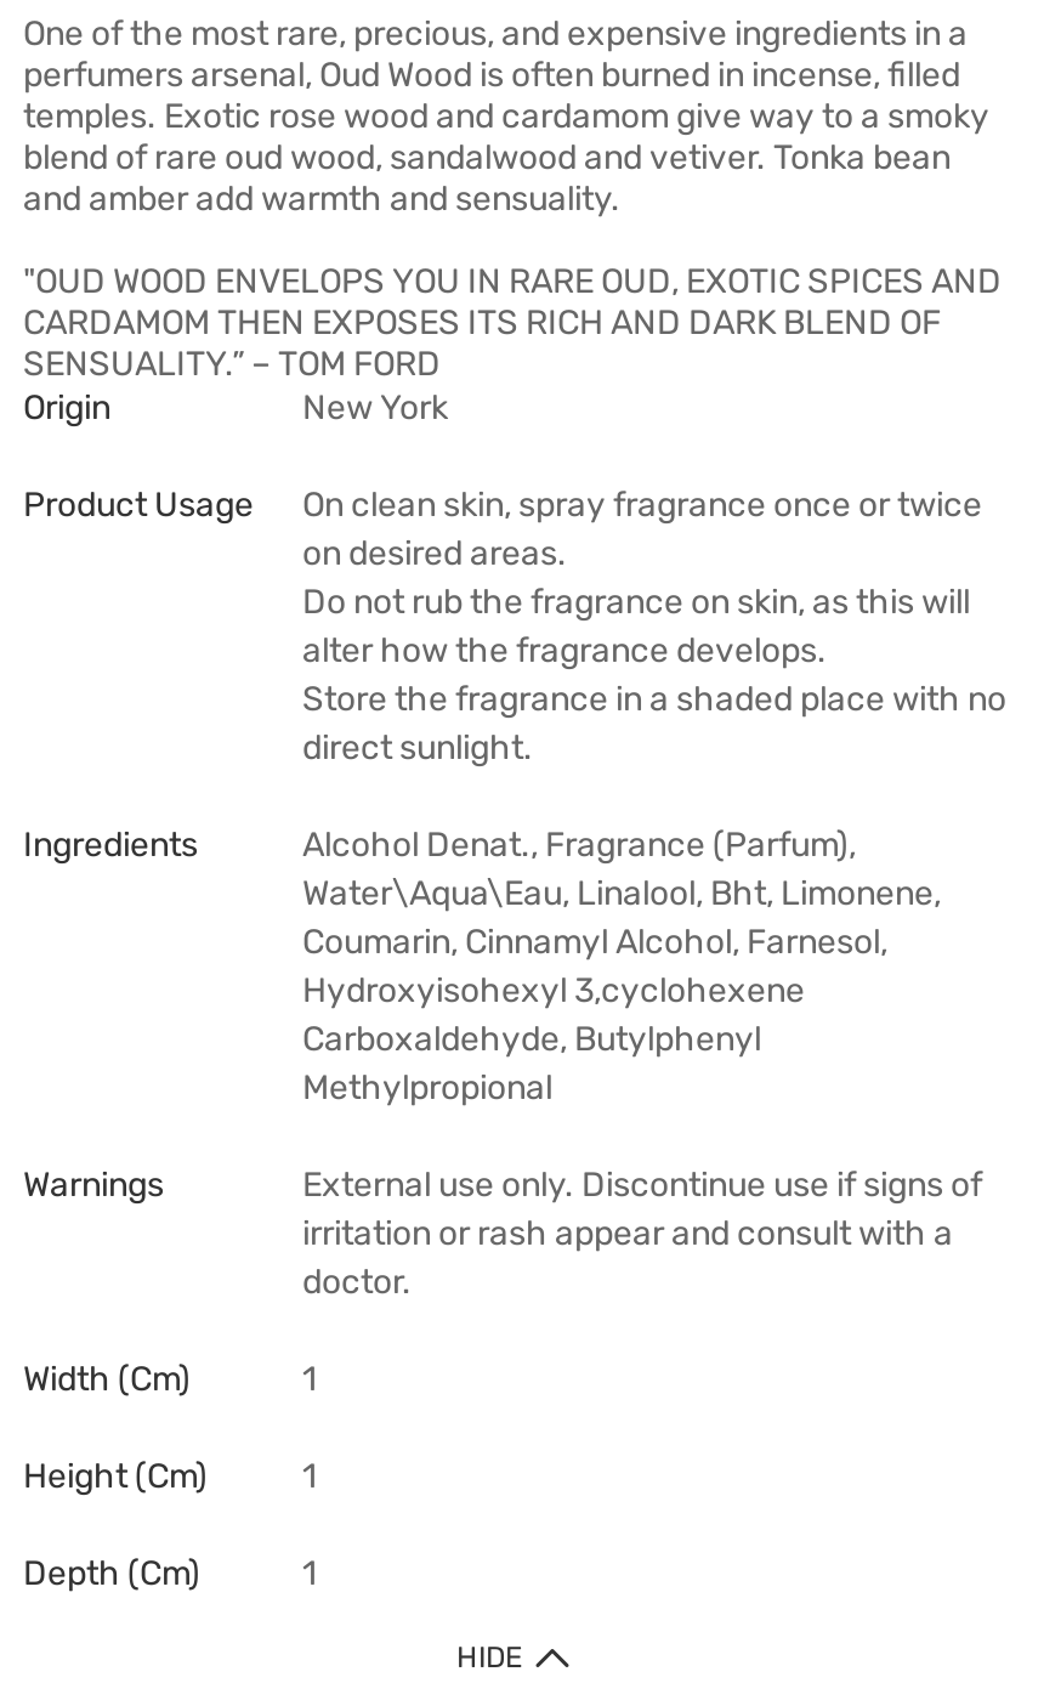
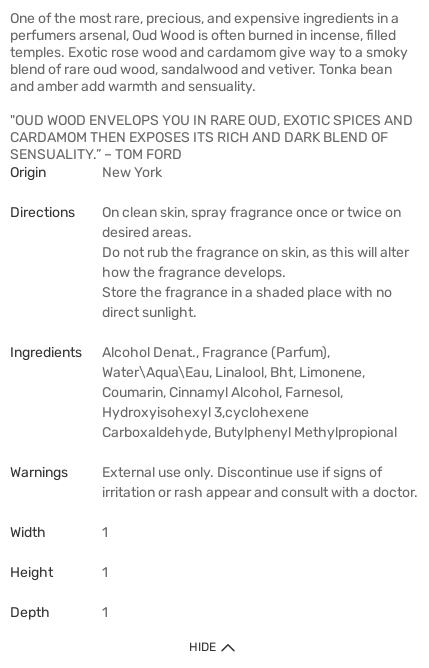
[23,484,982,671] Product Usage | On clean skin, spray fragrance once or twice | on desired areas. | Do not rub the fragrance on skin, as this will | alter how the fragrance develops. -> [10,204,409,281] Directions | On clean skin, spray fragrance once or twice on | desired areas. | Do not rub the fragrance on skin, as this will alter | how the fragrance develops.
[23,1359,191,1400] Width (cm) -> [10,524,46,541] Width
[23,1456,208,1497] Height (cm) -> [10,564,53,581] Height
[23,1553,200,1594] Depth (cm) -> [10,604,50,621] Depth

